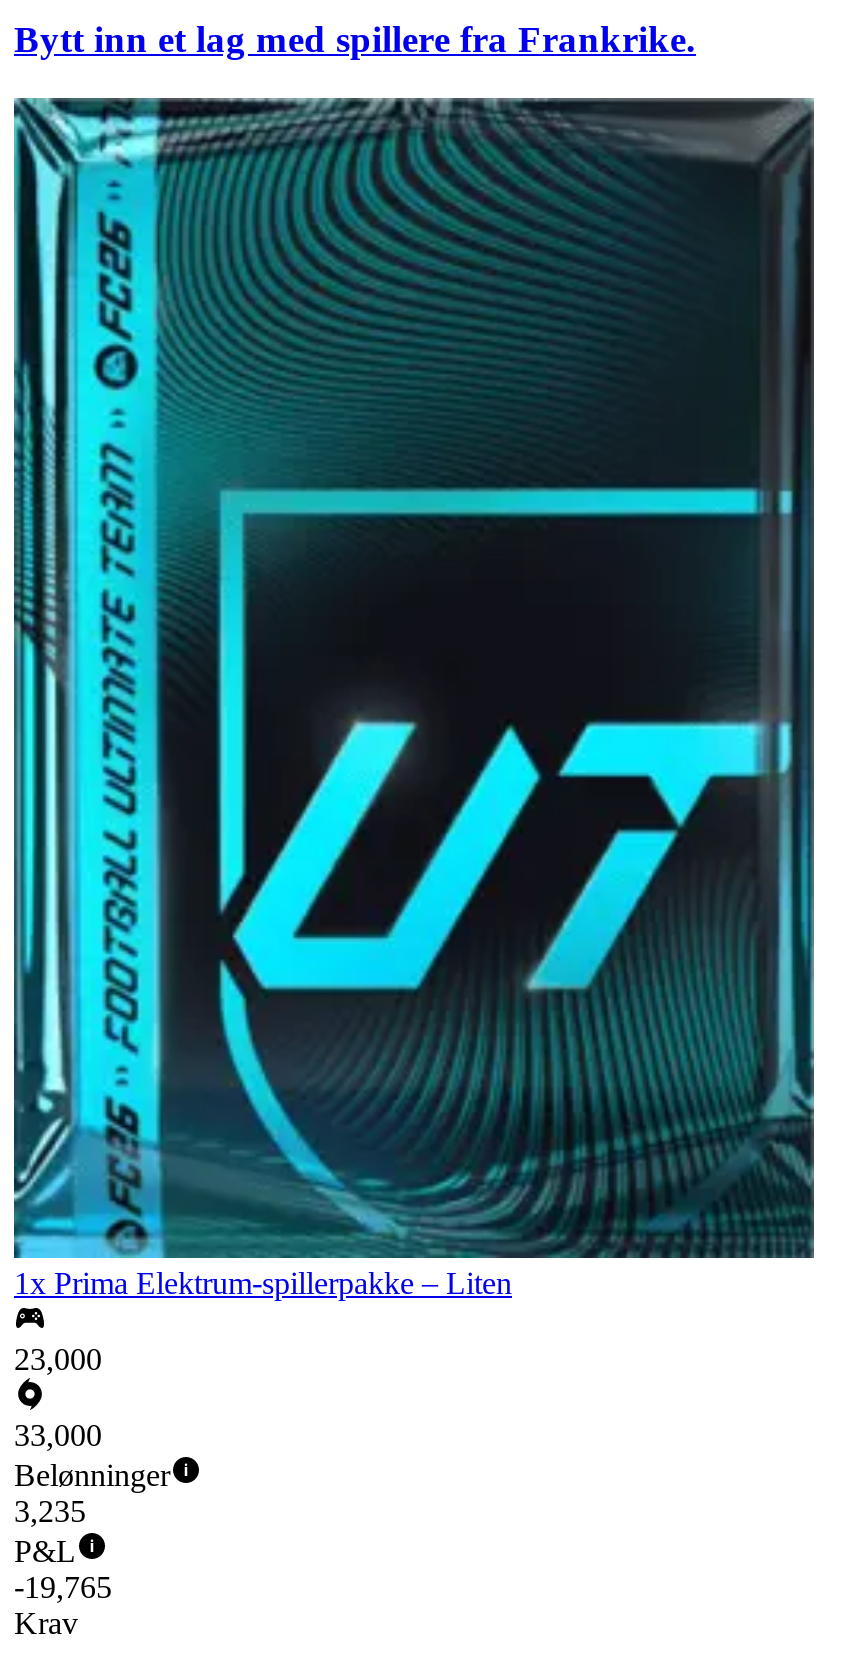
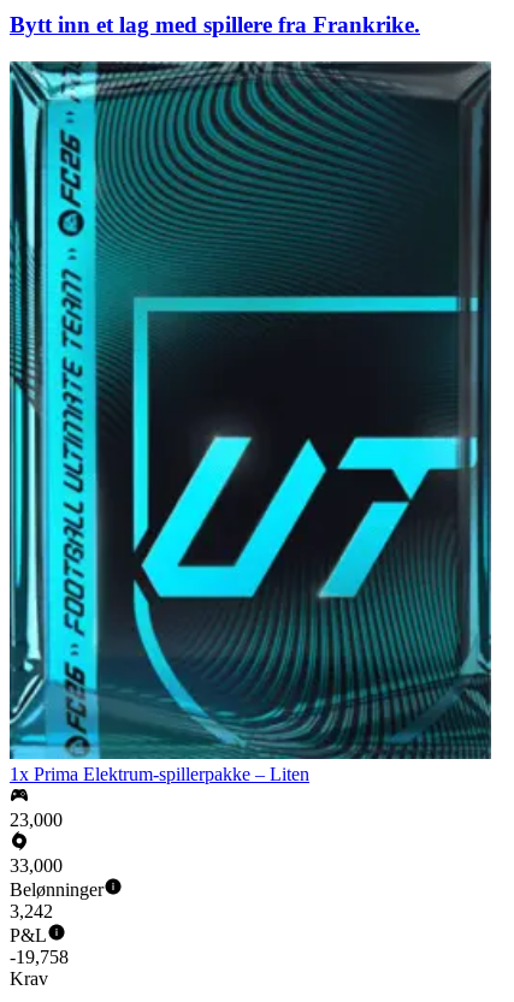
[14,1494,86,1528] 3,235 -> [10,901,53,922] 3,242
[14,1570,112,1604] -19,765 -> [10,947,69,967] -19,758

